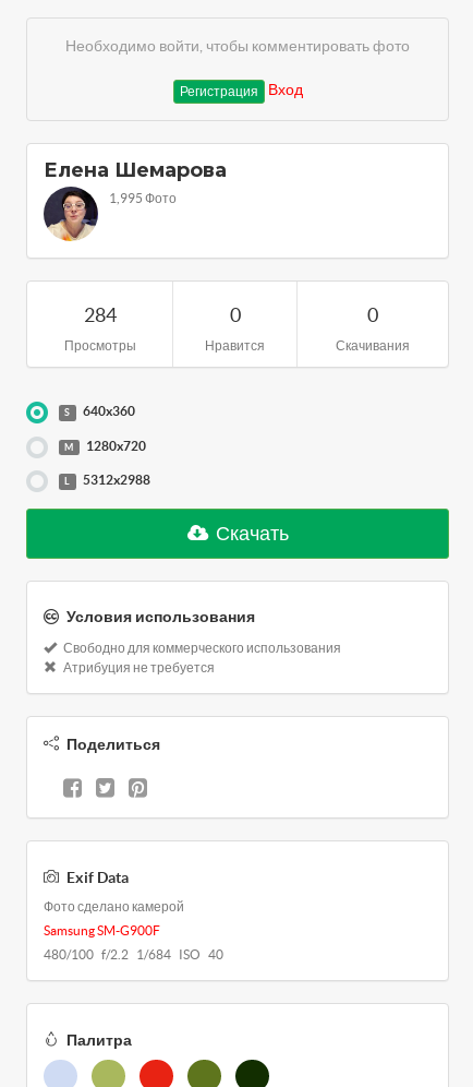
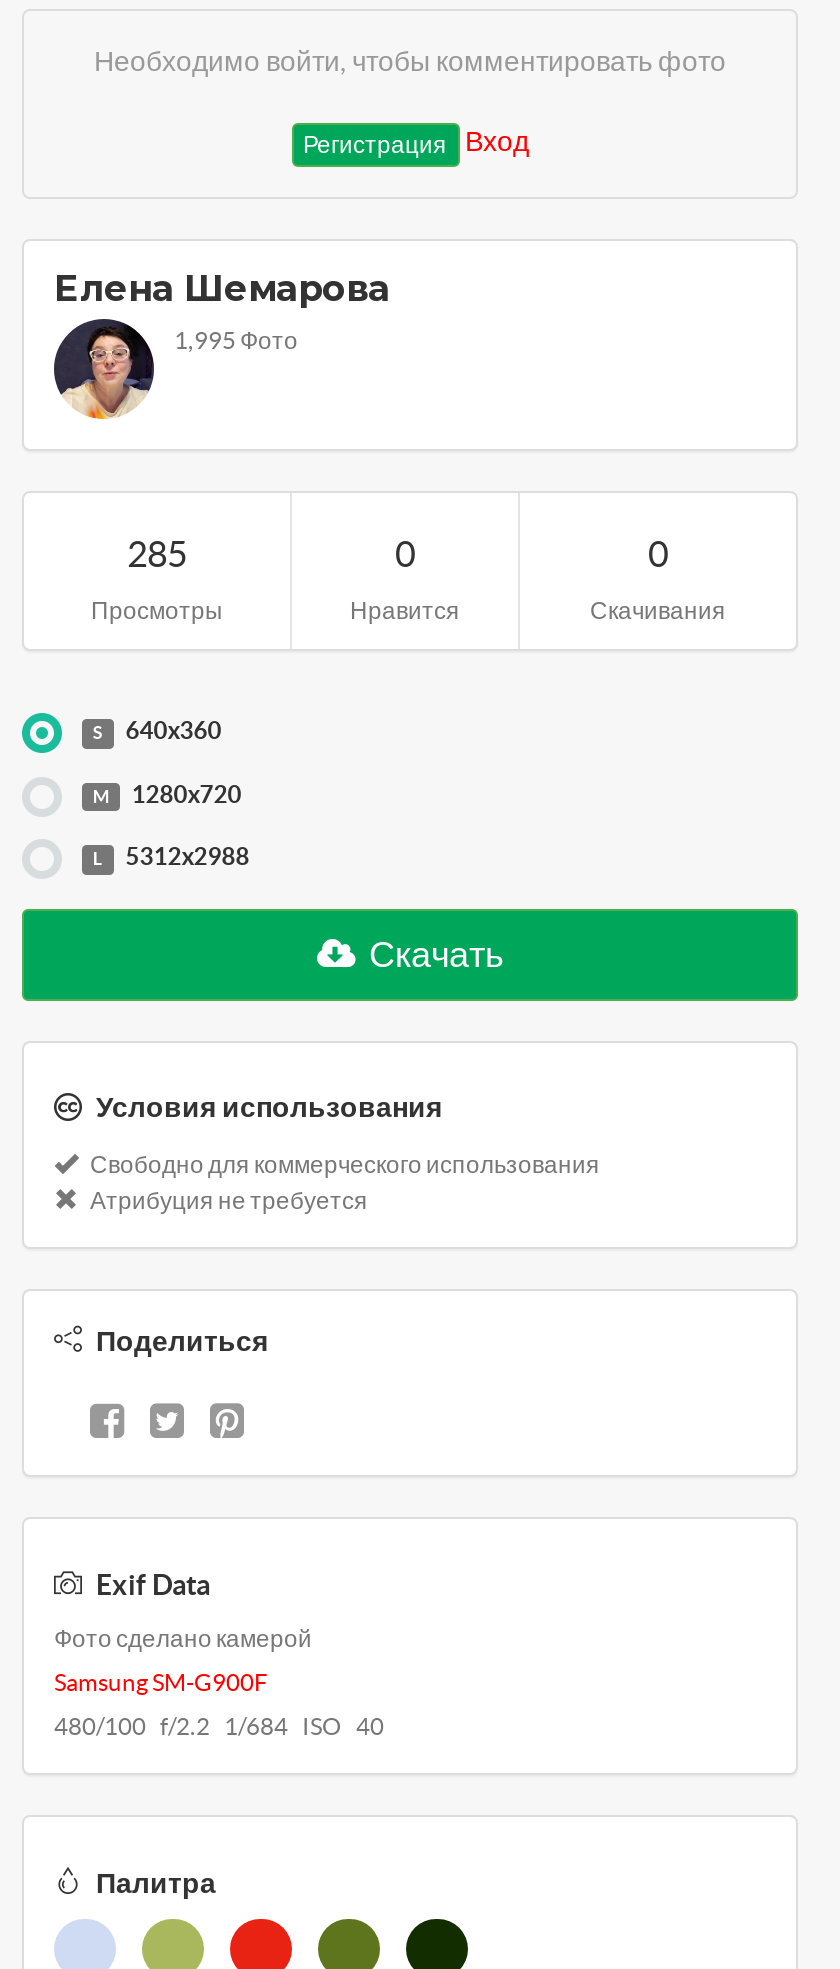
[83,303,116,326] 284 -> [127,533,187,575] 285

